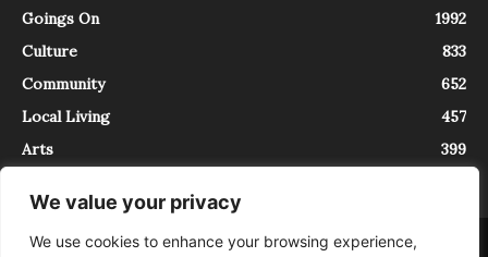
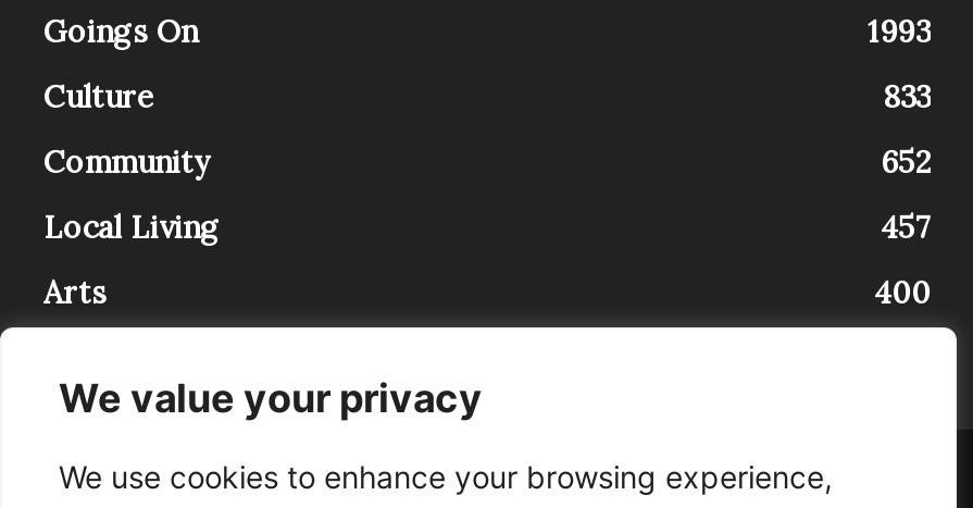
[435,9,466,29] 1992 -> [868,13,931,52] 1993
[441,140,466,159] 399 -> [874,274,931,313] 400

